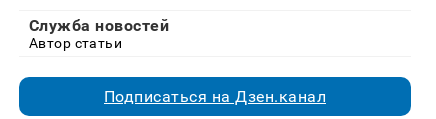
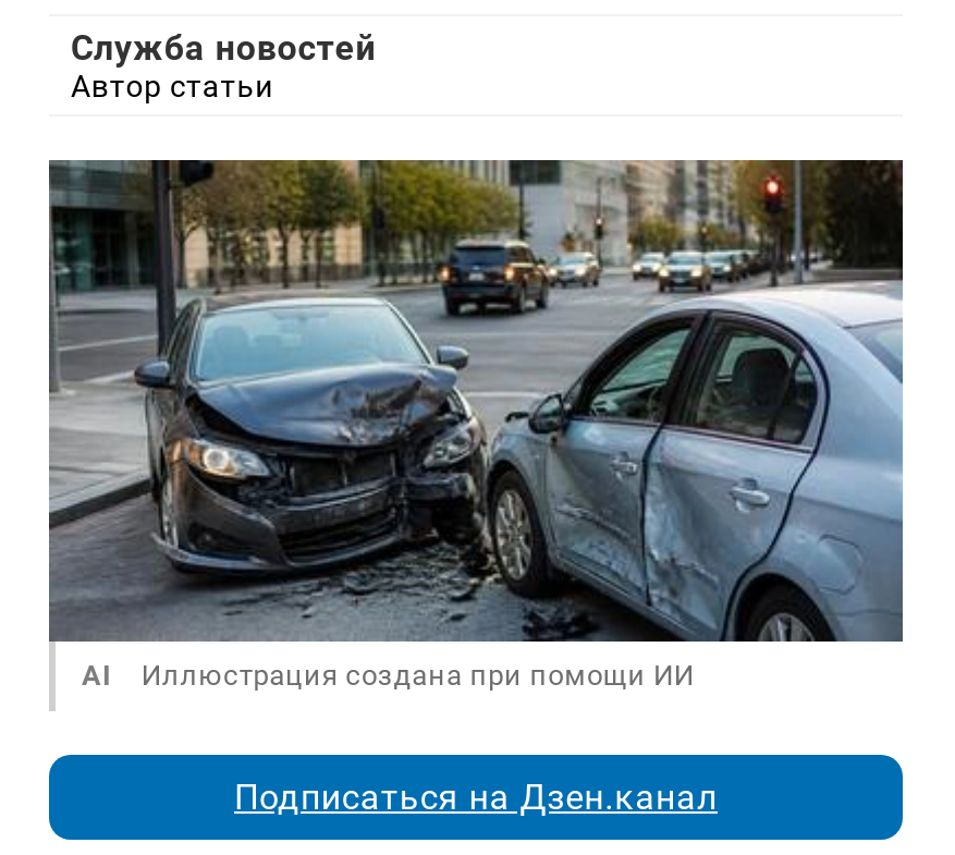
none -> [47,158,905,705] [image] | AI | Иллюстрация создана при помощи ИИ

